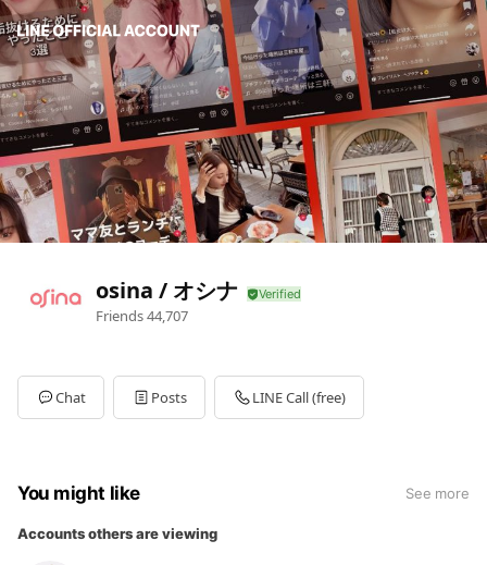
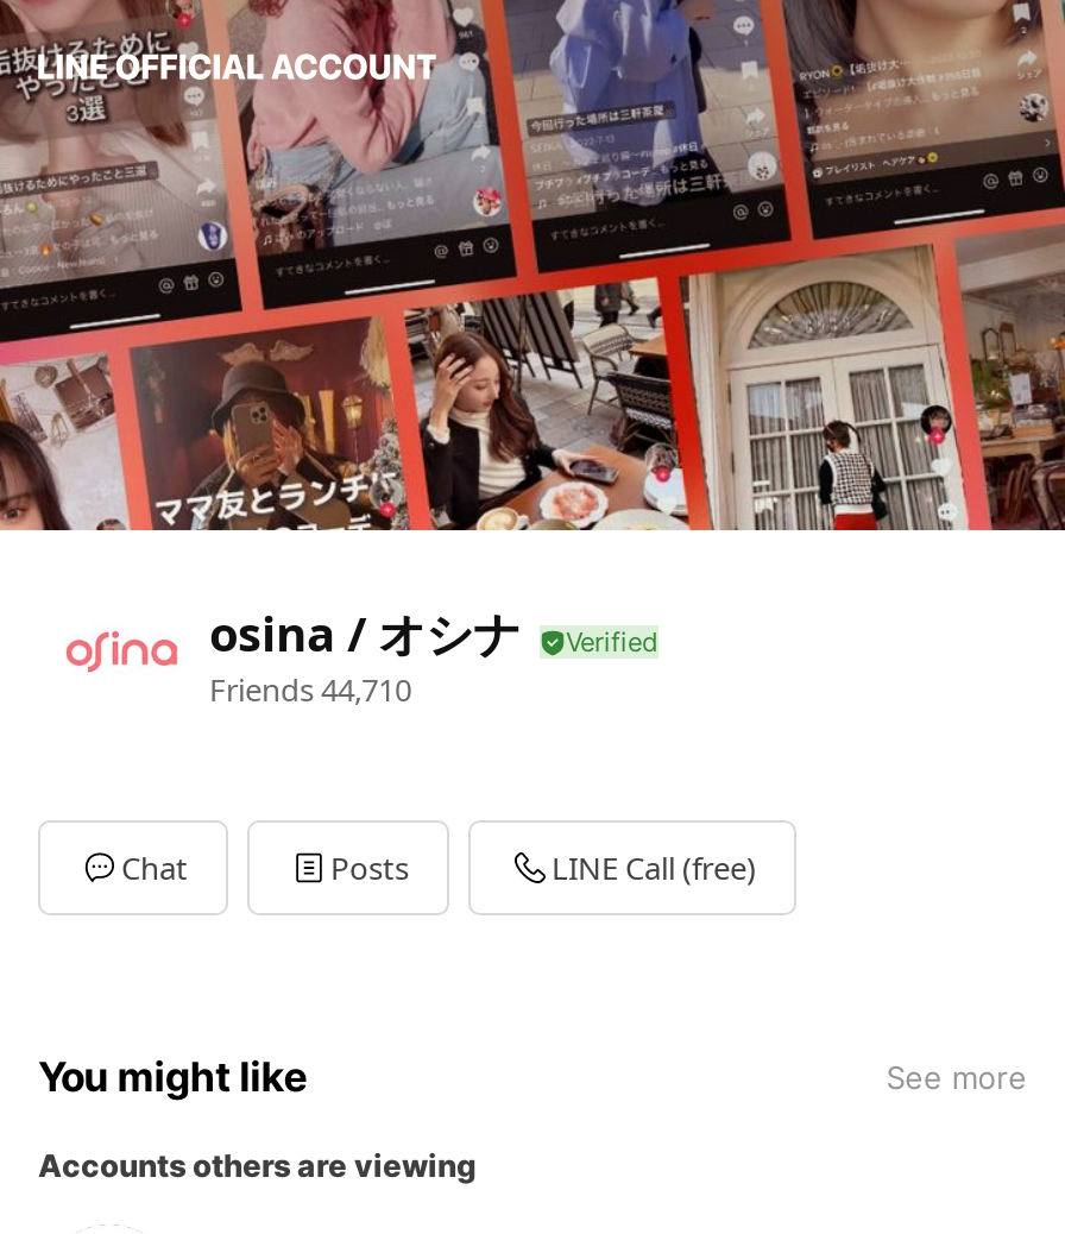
[96,306,188,325] Friends 44,707 -> [209,668,411,711] Friends 44,710

